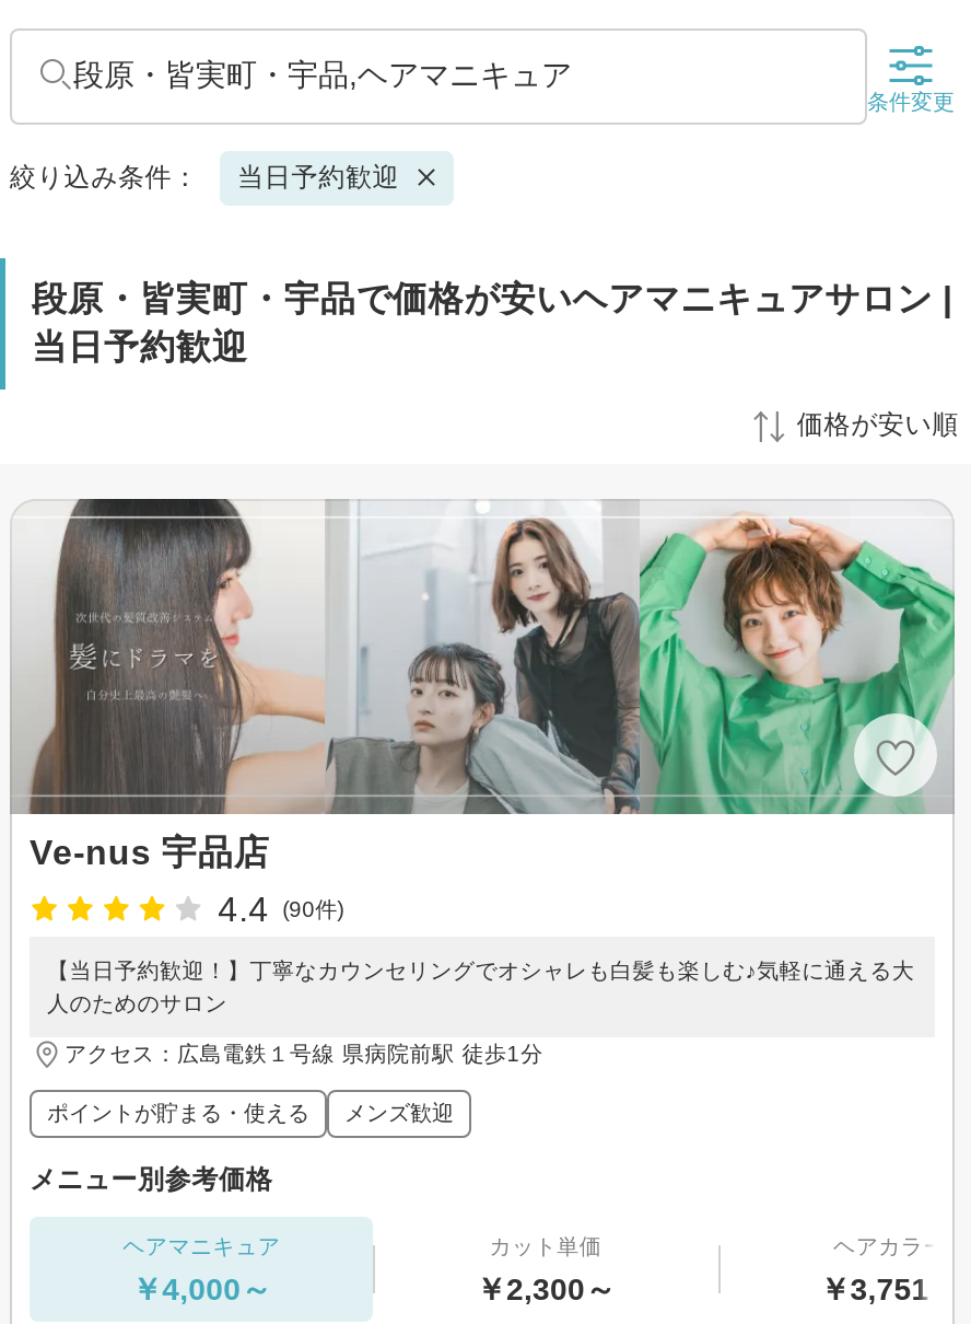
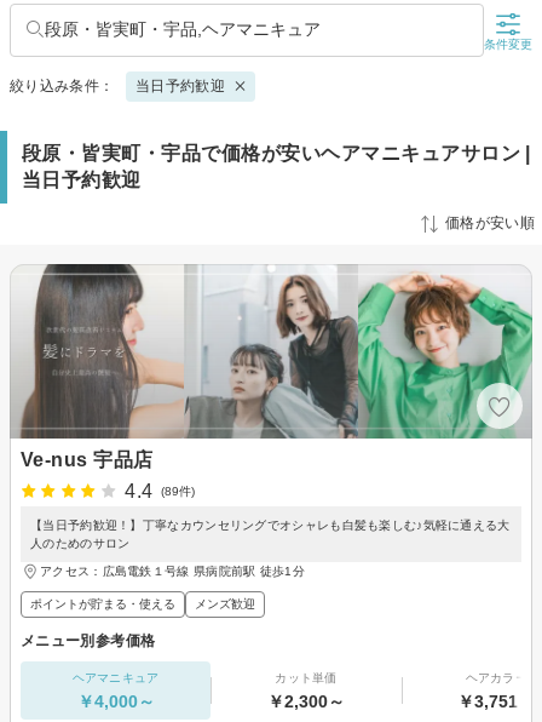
[218,890,344,927] 4.4 (90件) -> [125,481,194,501] 4.4 (89件)

